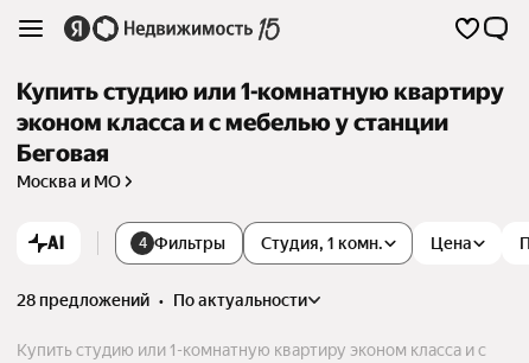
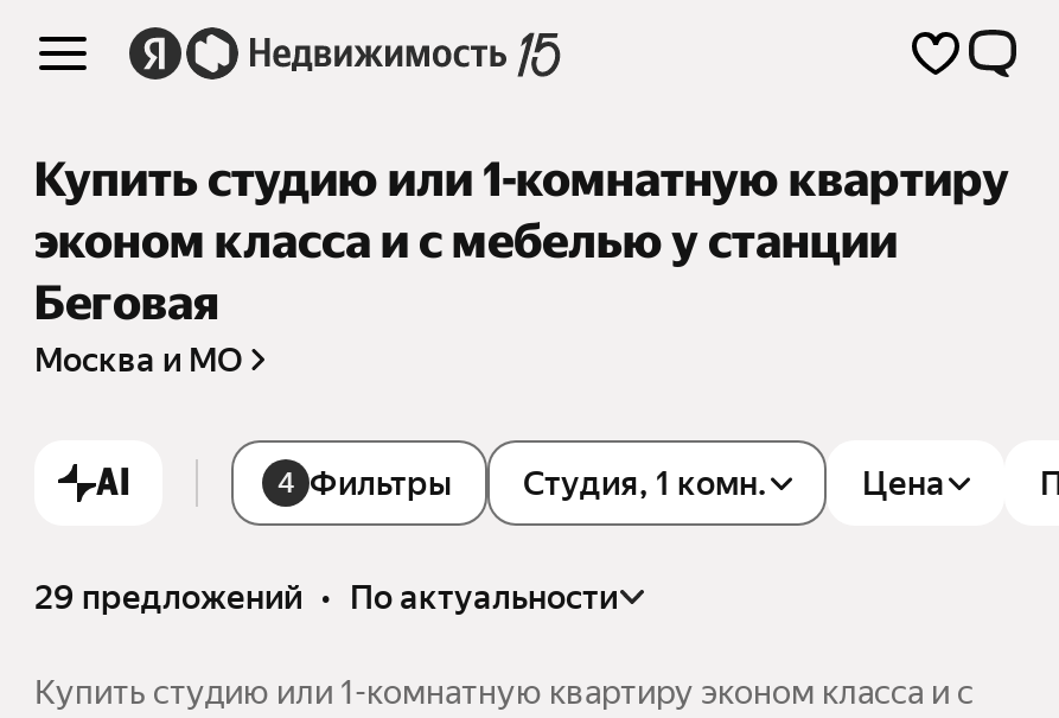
[17,291,307,310] 28 предложений • по актуальности -> [34,578,618,616] 29 предложений • по актуальности

